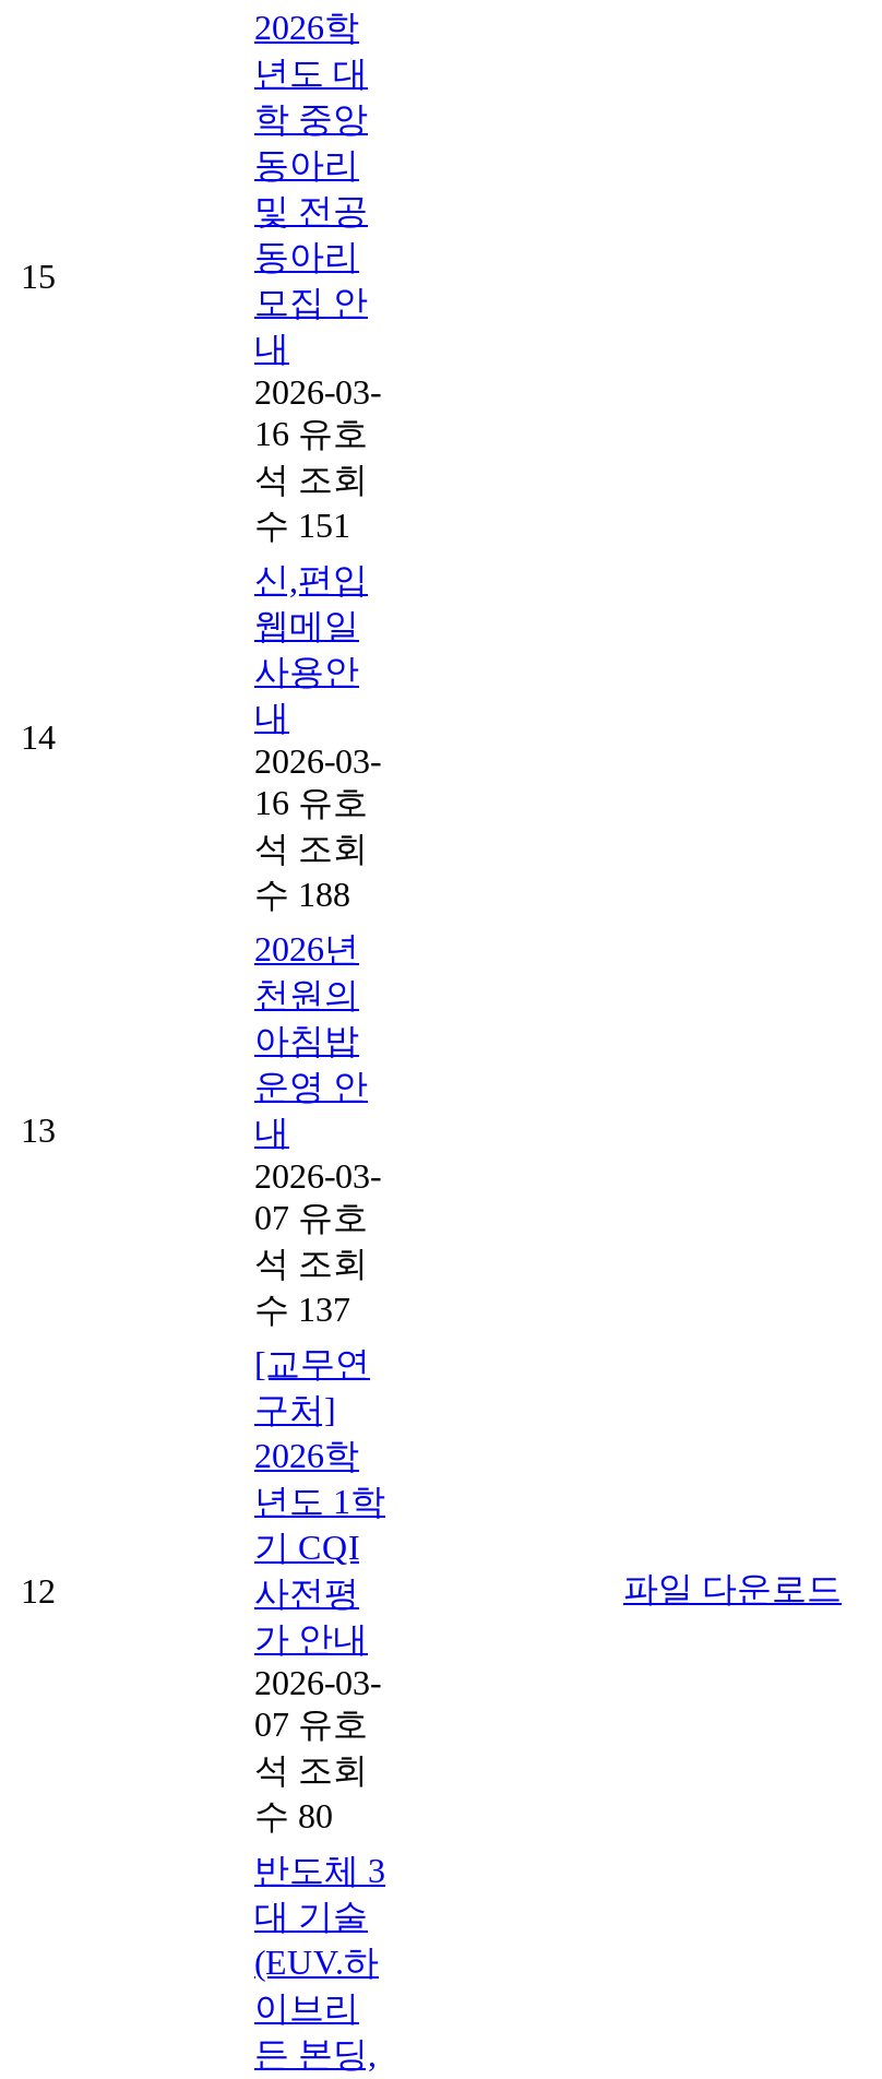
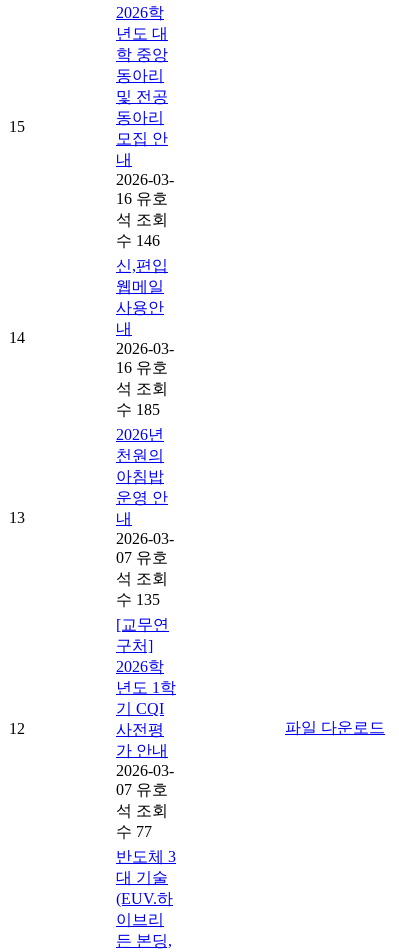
[254,507,350,544] 수 151 -> [116,232,160,249] 수 146
[254,876,350,913] 수 188 -> [116,401,160,418] 수 185
[254,1291,350,1328] 수 137 -> [116,591,160,608] 수 135
[254,1798,333,1835] 수 80 -> [116,823,152,840] 수 77

